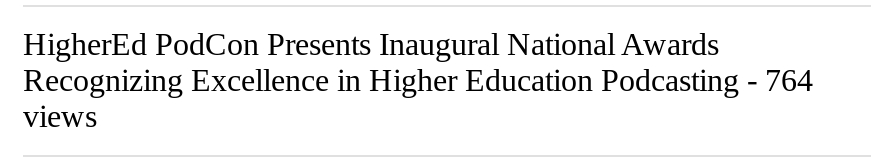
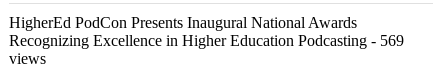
[23,63,813,97] Recognizing Excellence in Higher Education Podcasting - 764 -> [9,32,404,49] Recognizing Excellence in Higher Education Podcasting - 569

